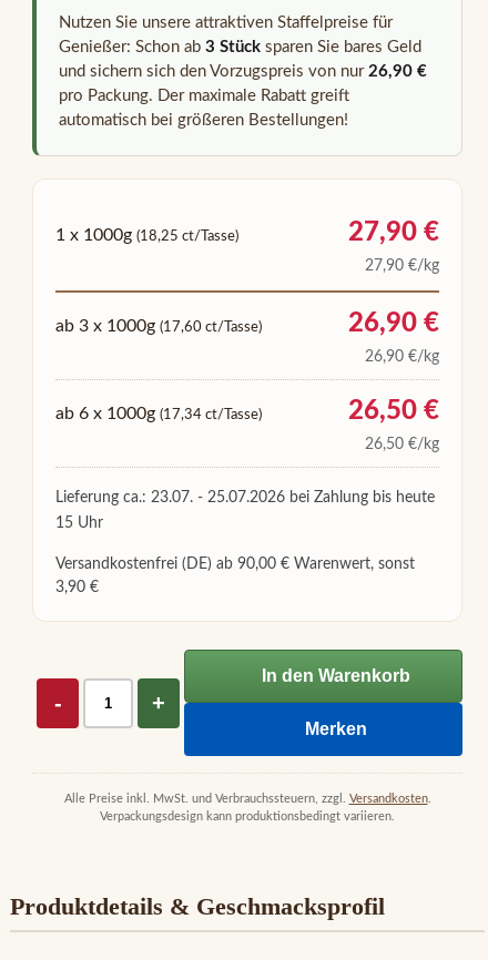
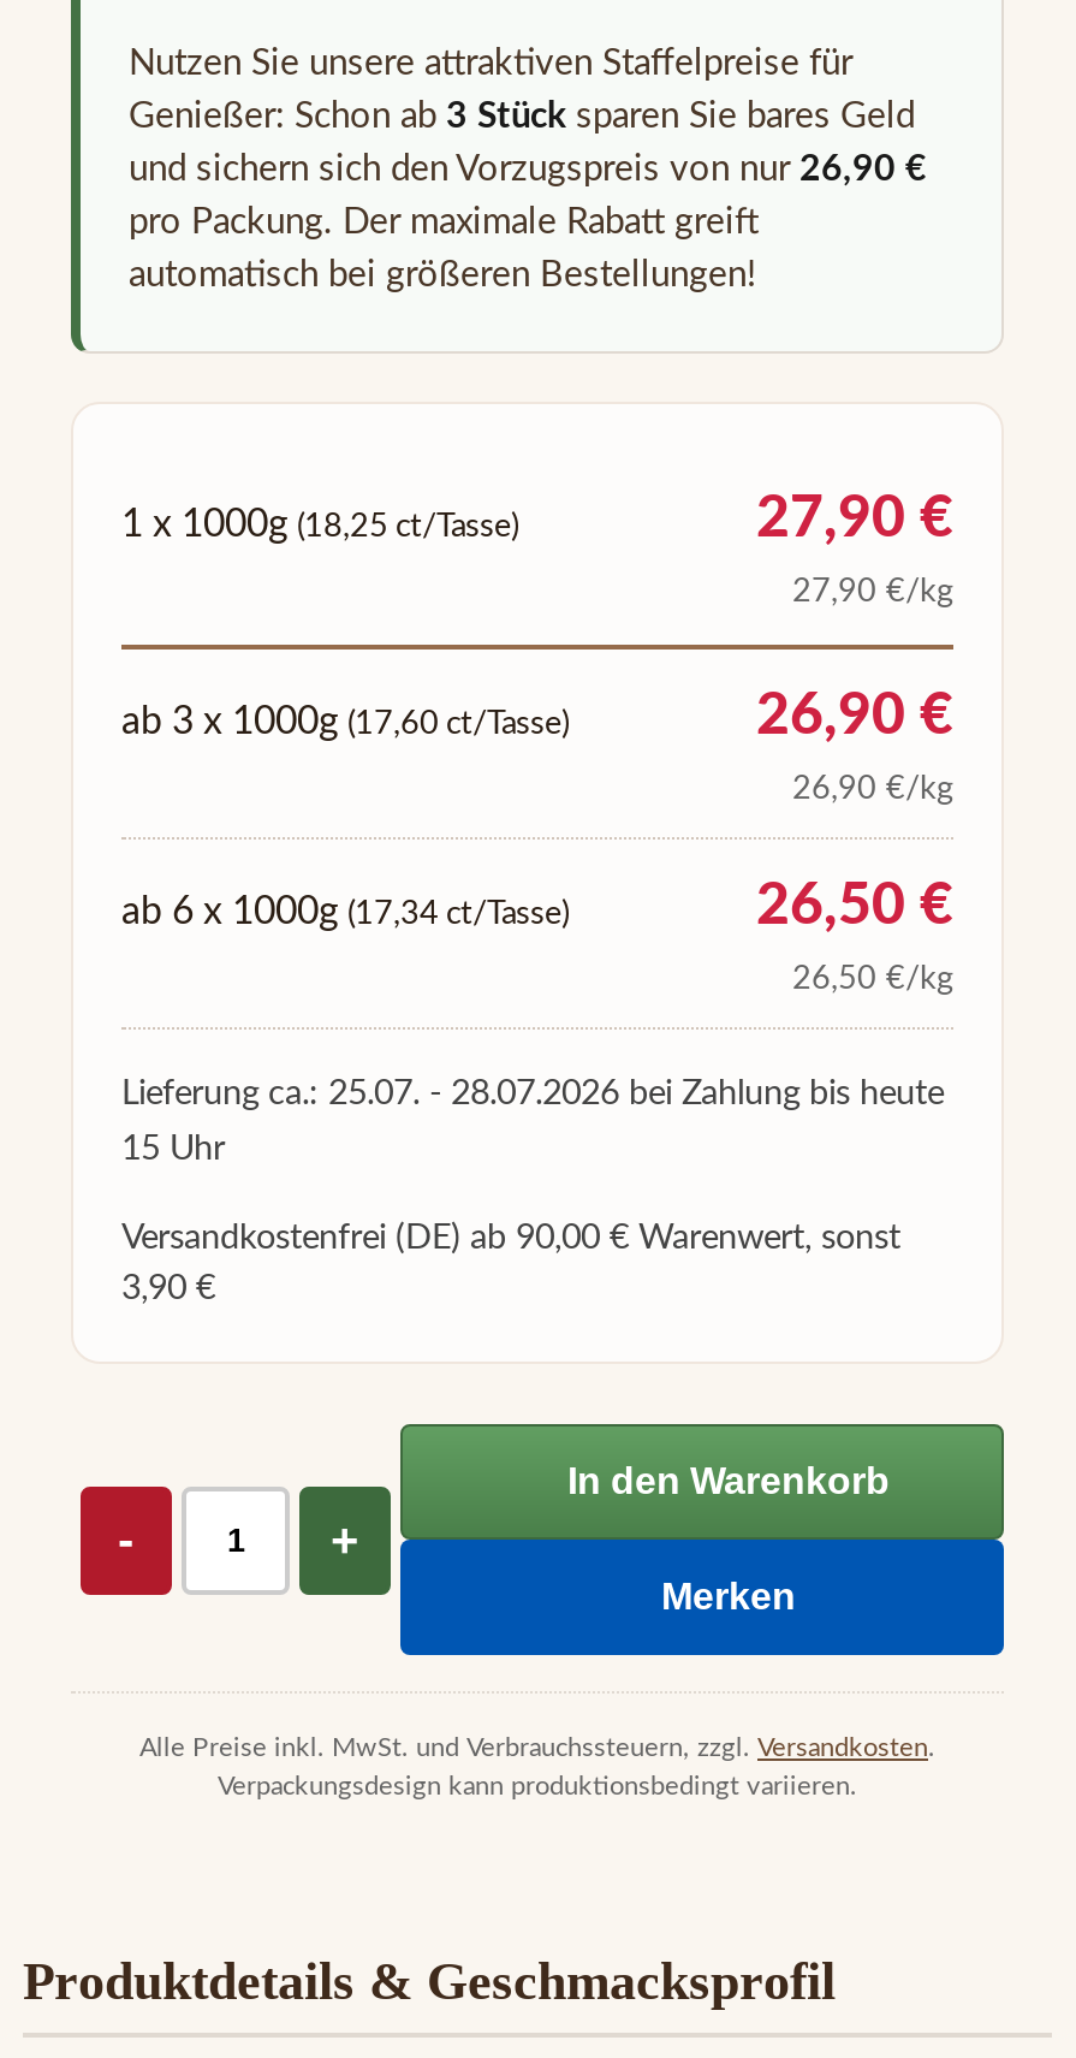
[55,489,435,506] Lieferung ca.: 23.07. - 25.07.2026 bei Zahlung bis heute -> [121,1076,944,1112] Lieferung ca.: 25.07. - 28.07.2026 bei Zahlung bis heute

